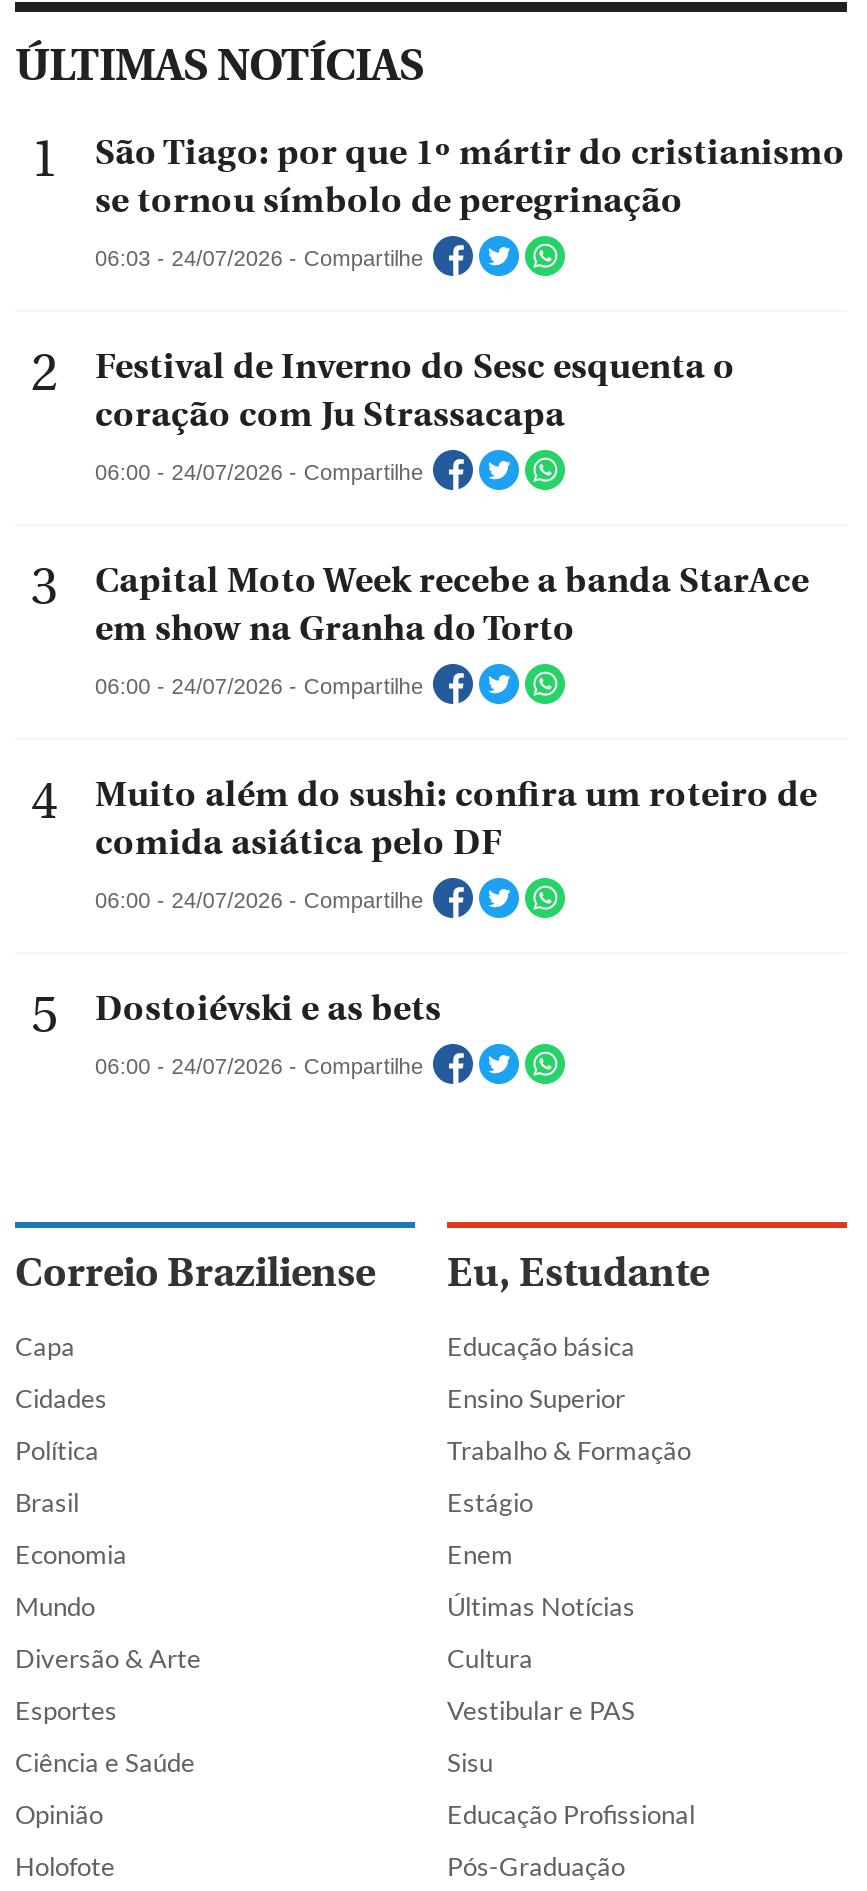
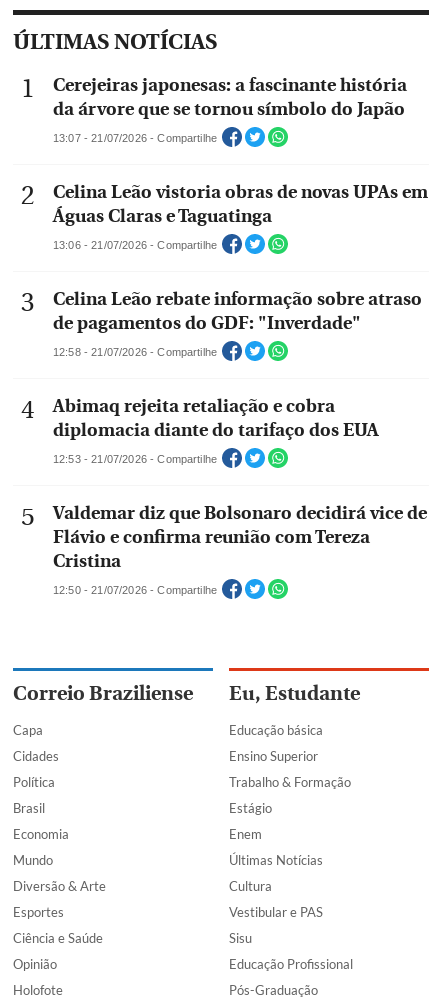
[95,132,845,222] São Tiago: por que 1º mártir do cristianismo | se tornou símbolo de peregrinação -> [53,75,407,120] Cerejeiras japonesas: a fascinante história | da árvore que se tornou símbolo do Japão
[95,245,423,269] 06:03 - 24/07/2026 - Compartilhe -> [53,132,217,144] 13:07 - 21/07/2026 - Compartilhe
[95,346,735,436] Festival de Inverno do Sesc esquenta o | coração com Ju Strassacapa -> [53,182,428,227] Celina Leão vistoria obras de novas UPAs em | Águas Claras e Taguatinga
[95,459,423,483] 06:00 - 24/07/2026 - Compartilhe -> [53,239,217,251] 13:06 - 21/07/2026 - Compartilhe
[95,560,809,650] Capital Moto Week recebe a banda StarAce | em show na Granha do Torto -> [53,289,422,334] Celina Leão rebate informação sobre atraso | de pagamentos do GDF: "Inverdade"
[95,673,423,697] 06:00 - 24/07/2026 - Compartilhe -> [53,346,217,358] 12:58 - 21/07/2026 - Compartilhe
[95,774,817,864] Muito além do sushi: confira um roteiro de | comida asiática pelo DF -> [53,396,379,441] Abimaq rejeita retaliação e cobra | diplomacia diante do tarifaço dos EUA
[95,887,423,911] 06:00 - 24/07/2026 - Compartilhe -> [53,453,217,465] 12:53 - 21/07/2026 - Compartilhe
[95,988,441,1030] Dostoiévski e as bets -> [53,503,427,572] Valdemar diz que Bolsonaro decidirá vice de | Flávio e confirma reunião com Tereza | Cristina
[95,1053,423,1077] 06:00 - 24/07/2026 - Compartilhe -> [53,584,217,596] 12:50 - 21/07/2026 - Compartilhe

